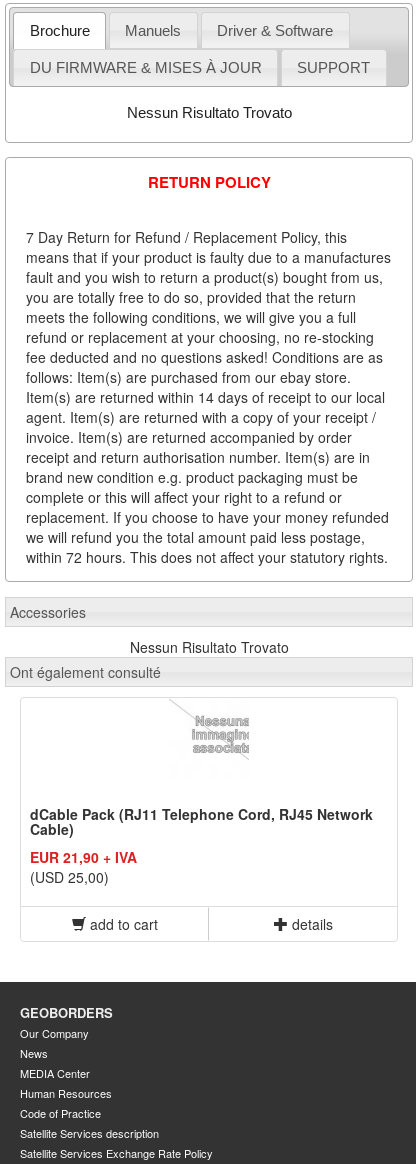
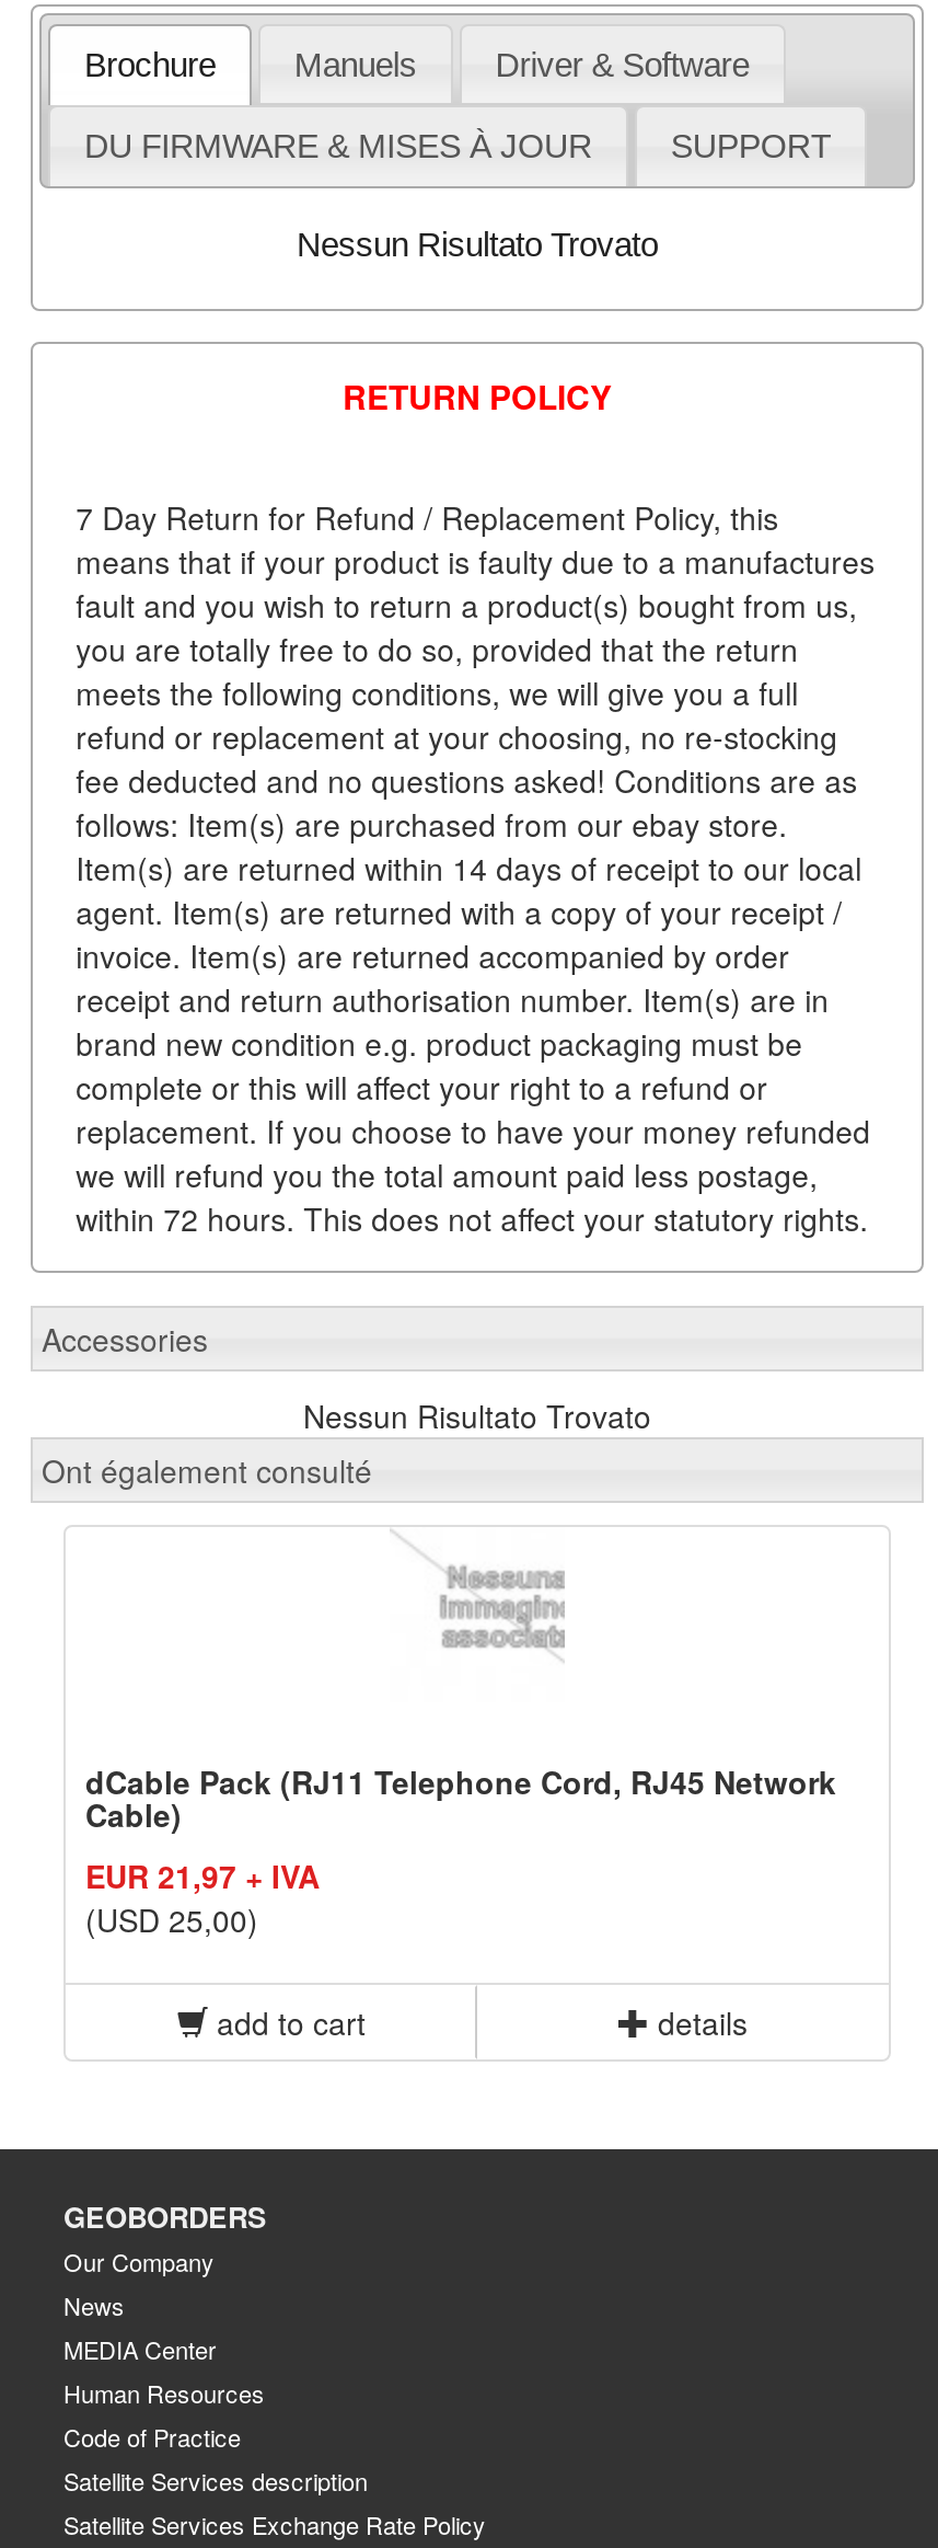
[30,847,137,867] EUR 21,90 + IVA -> [85,1854,320,1898] EUR 21,97 + IVA

